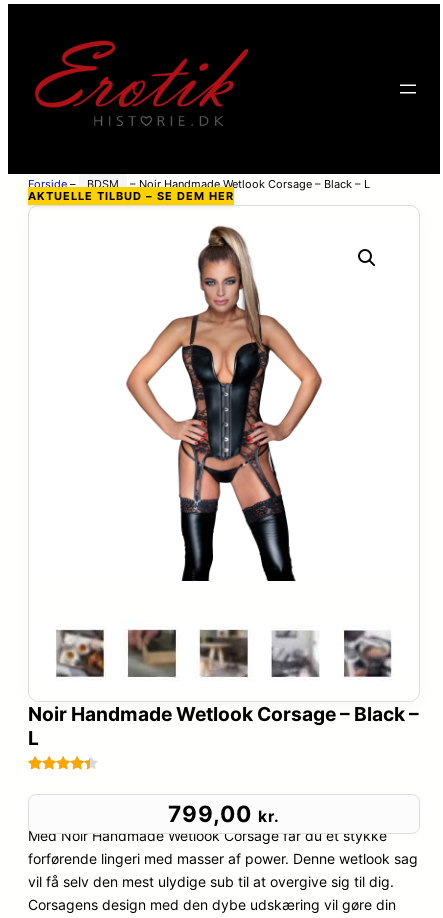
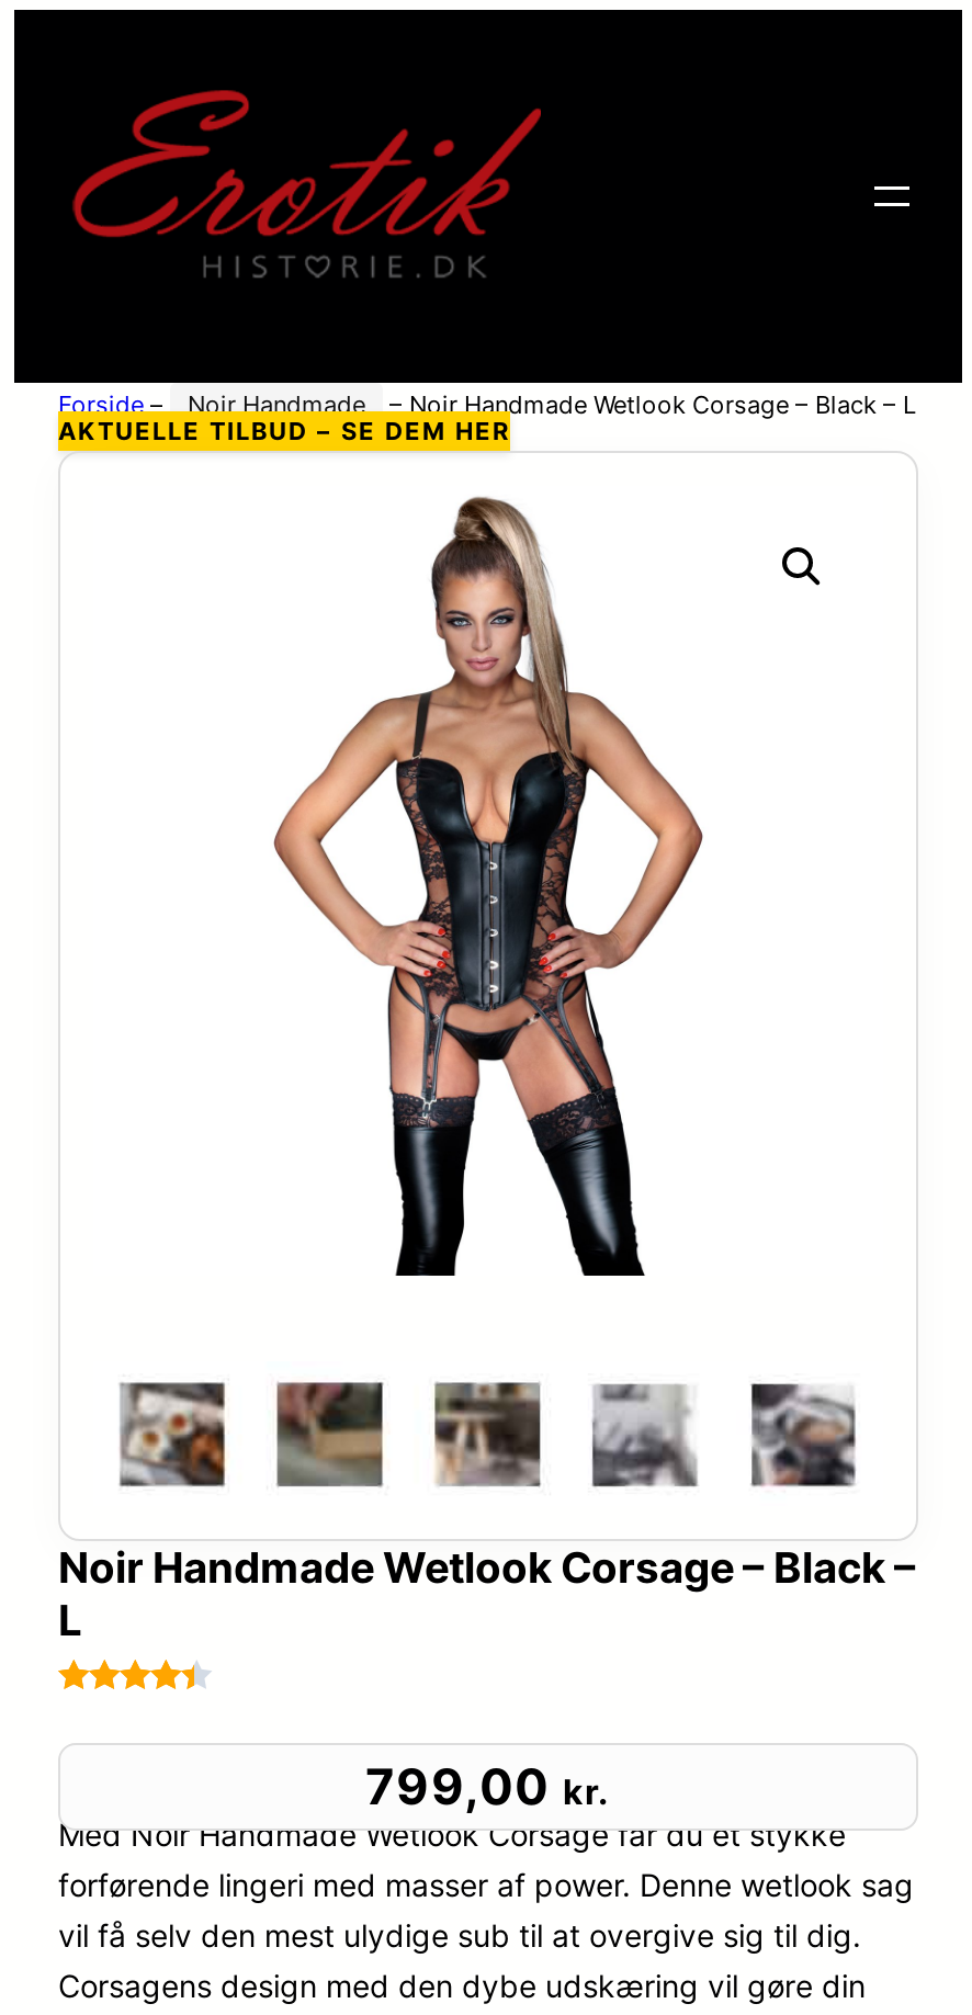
[28,177,370,191] Forside – BDSM – Noir Handmade Wetlook Corsage – Black – L -> [58,390,916,420] Forside – Noir Handmade – Noir Handmade Wetlook Corsage – Black – L

